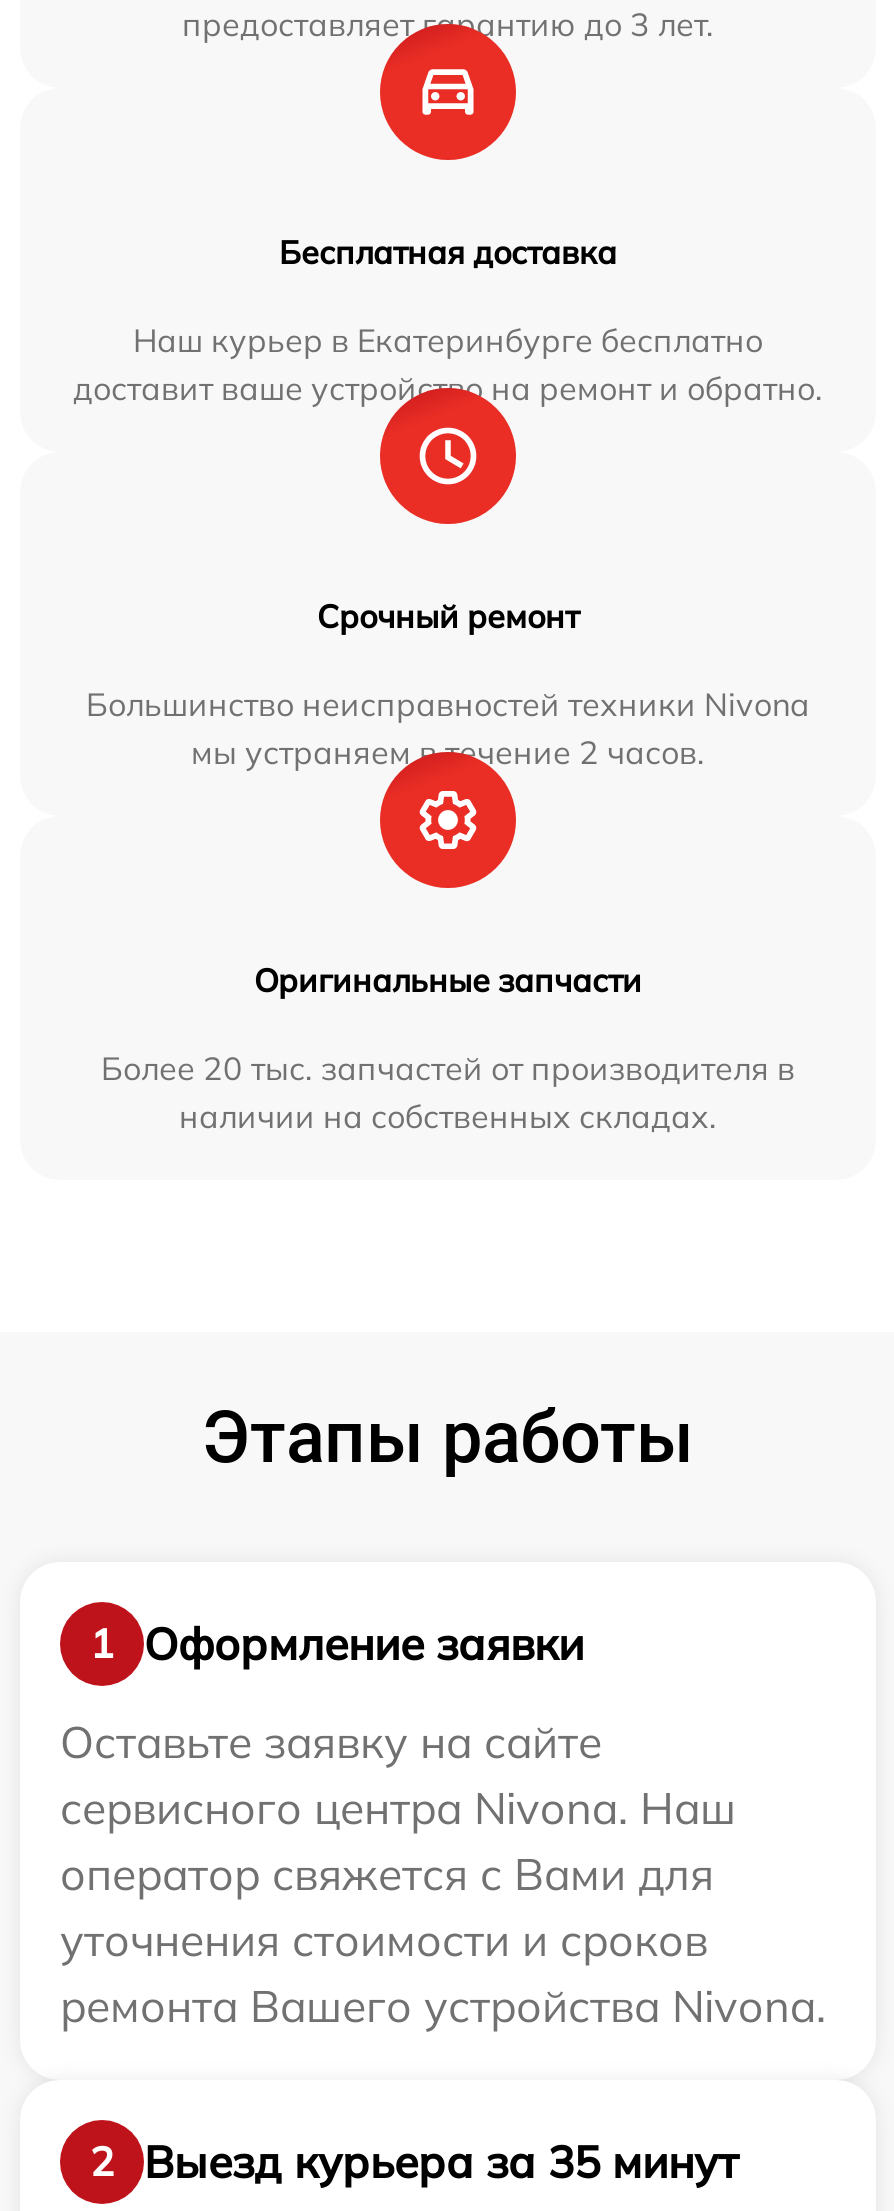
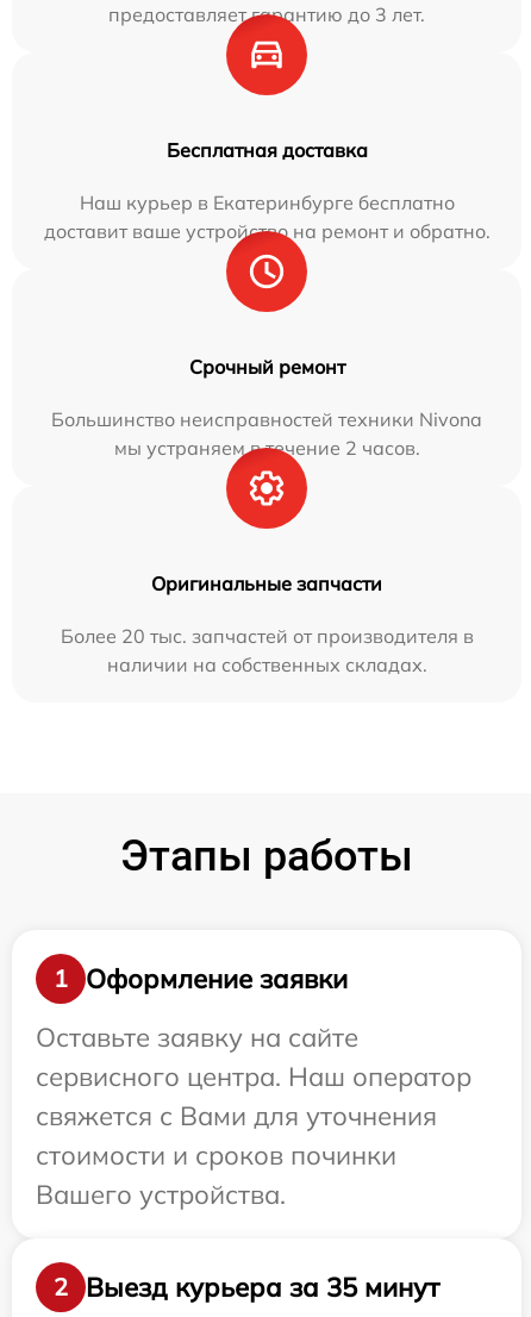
[60,1781,826,2035] сервисного центра Nivona. Наш | оператор свяжется с Вами для | уточнения стоимости и сроков | ремонта Вашего устройства Nivona. -> [36,1060,471,1212] сервисного центра. Наш оператор | свяжется с Вами для уточнения | стоимости и сроков починки | Вашего устройства.

